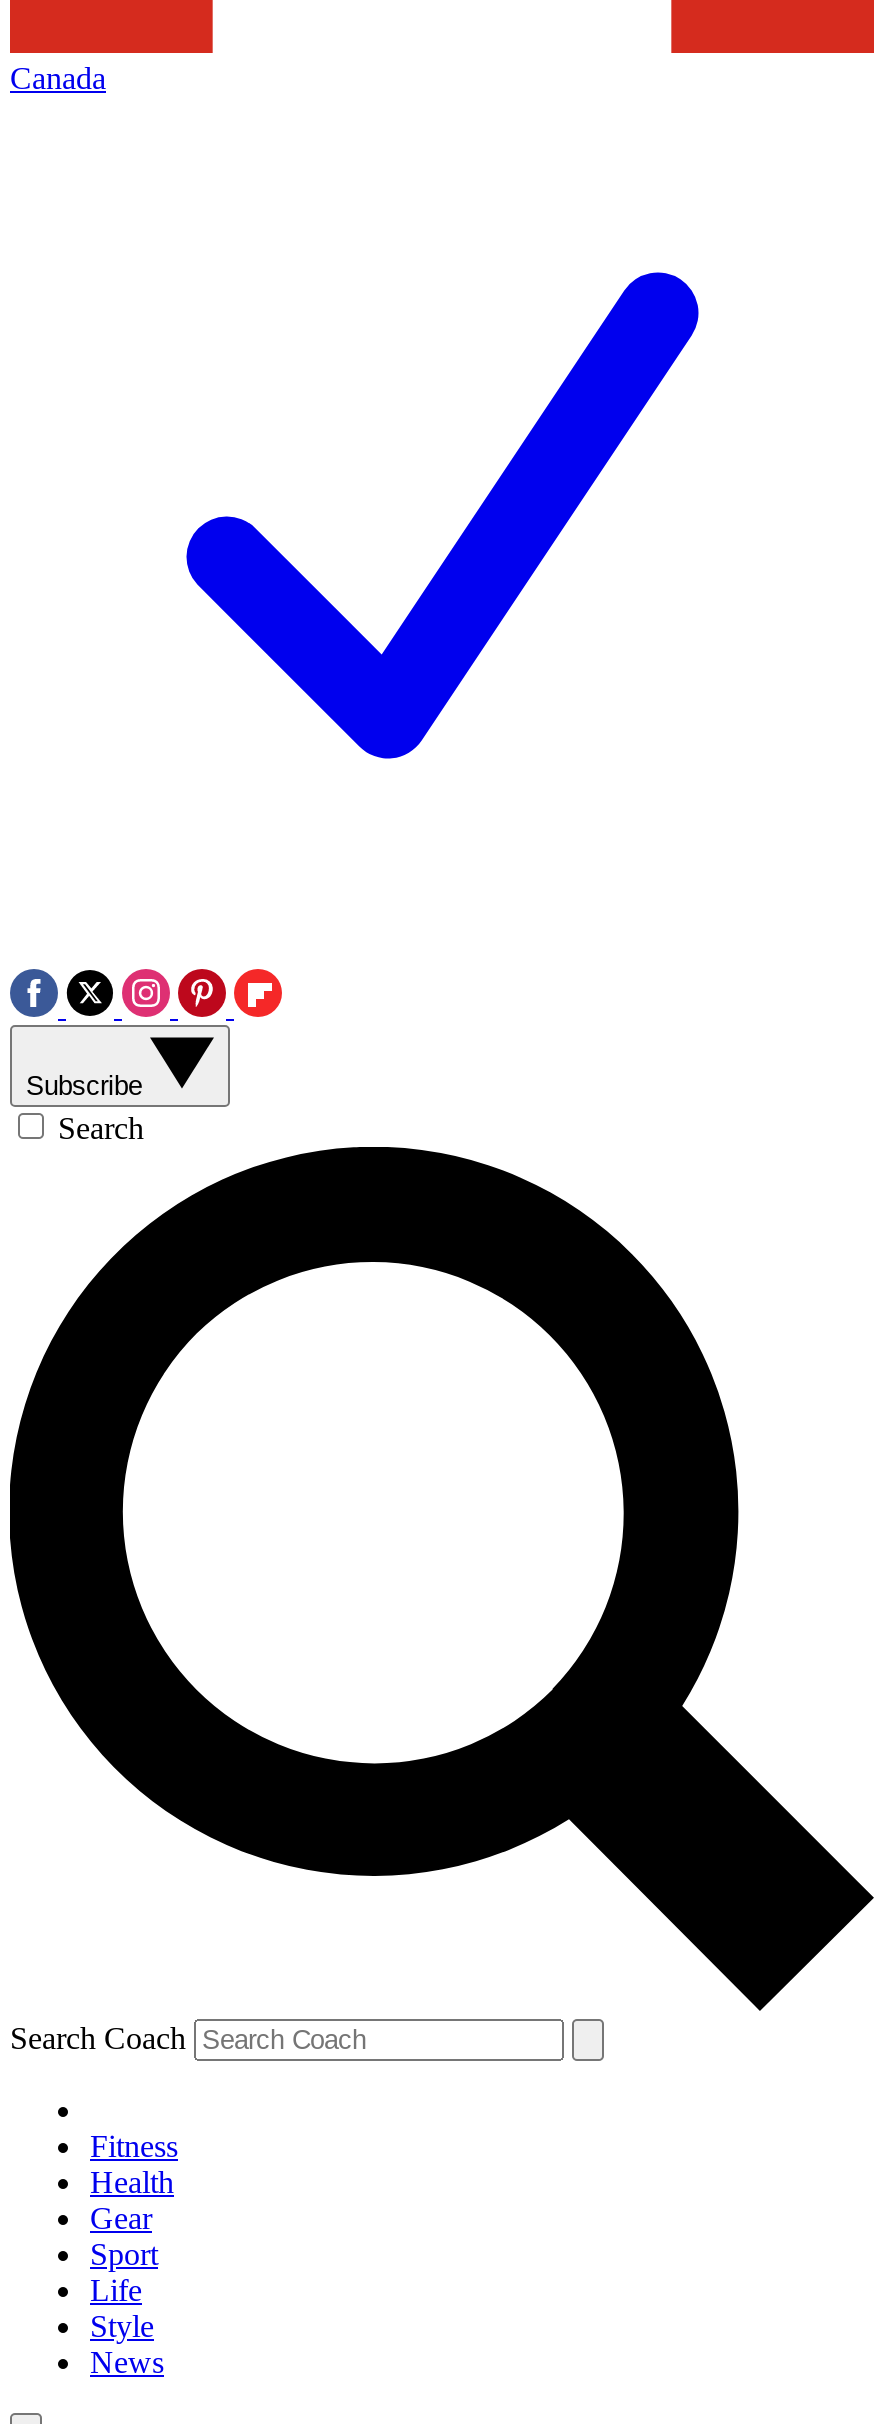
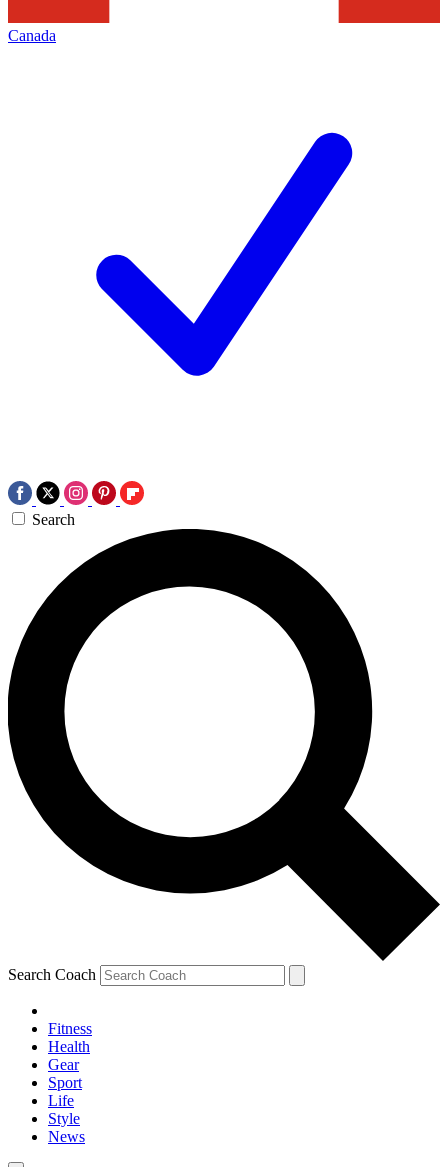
[26,1070,150,1100] Subscribe -> none

